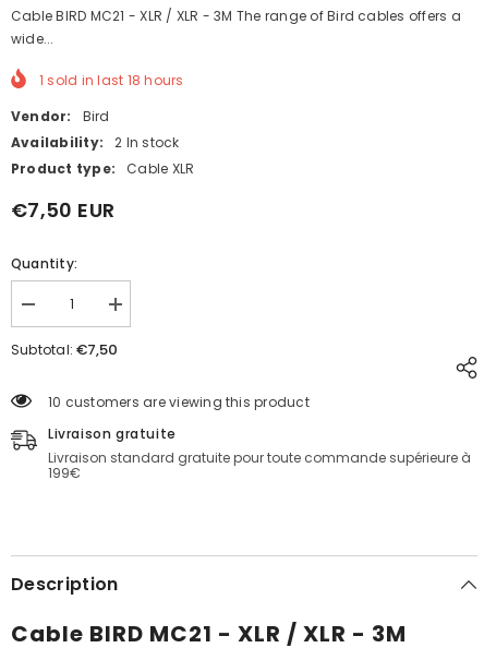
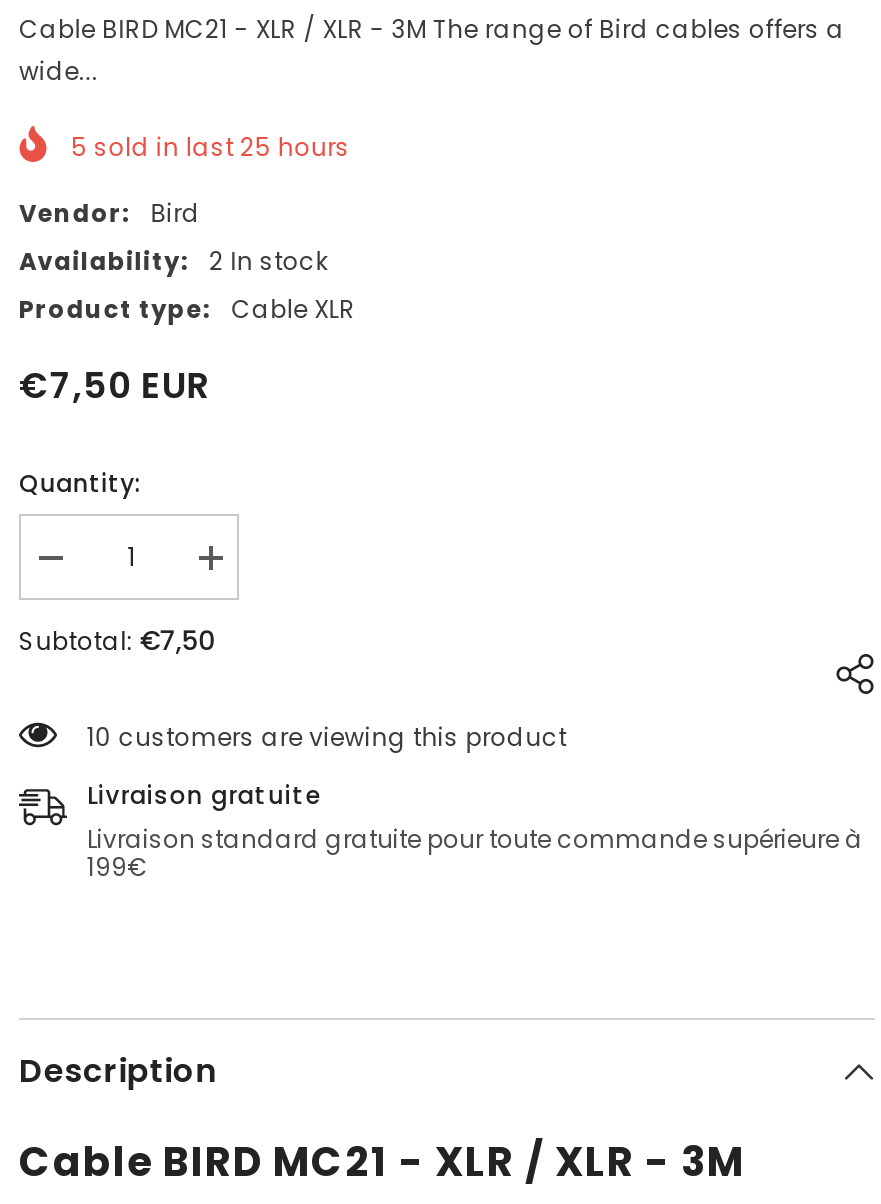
[39,71,184,90] 1 sold in last 18 hours -> [71,130,350,164] 5 sold in last 25 hours

